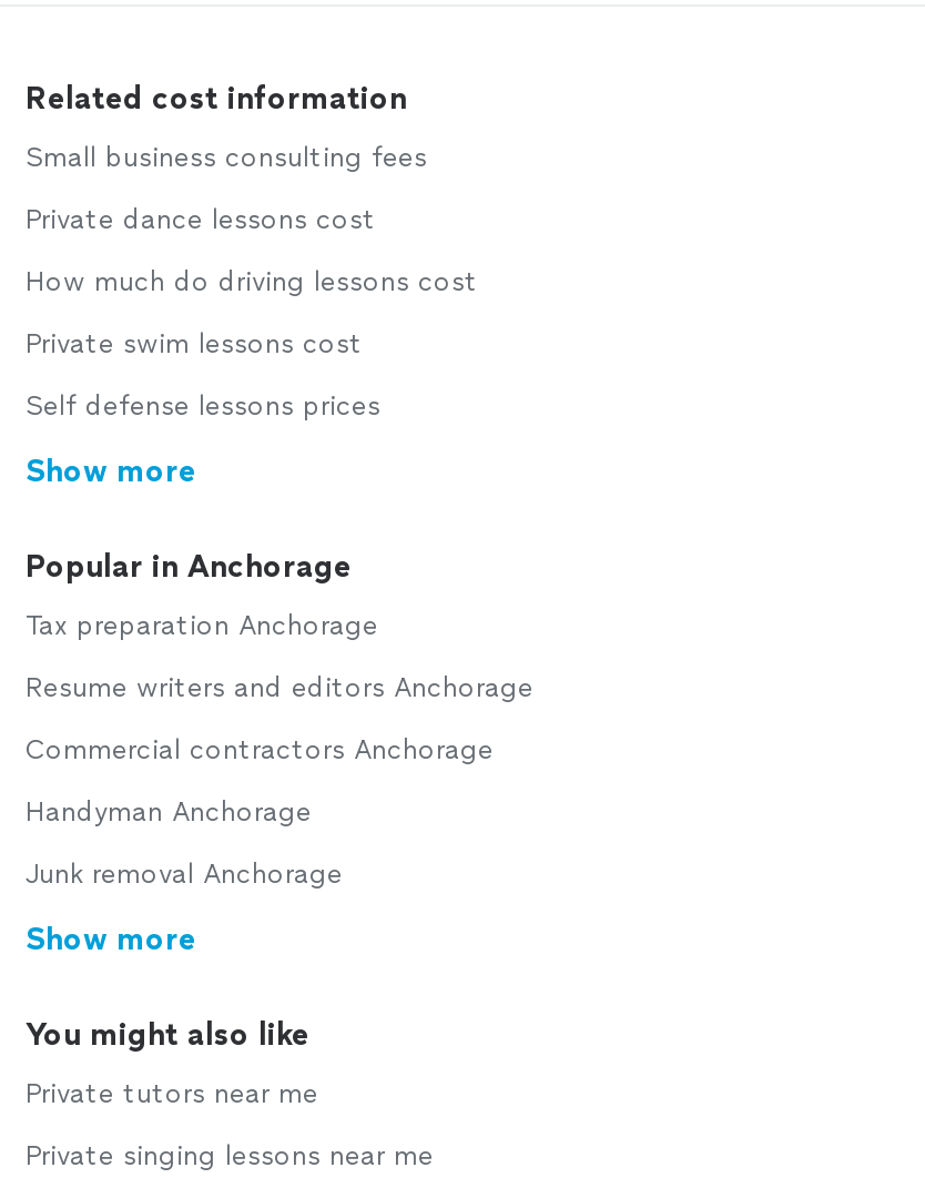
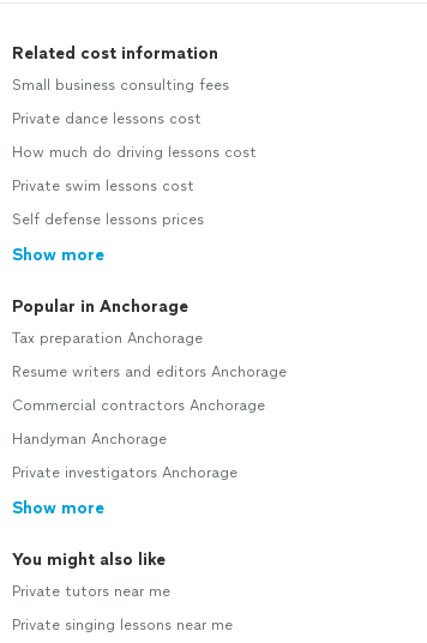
[26,859,343,890] Junk removal Anchorage -> [12,464,237,481] Private investigators Anchorage

